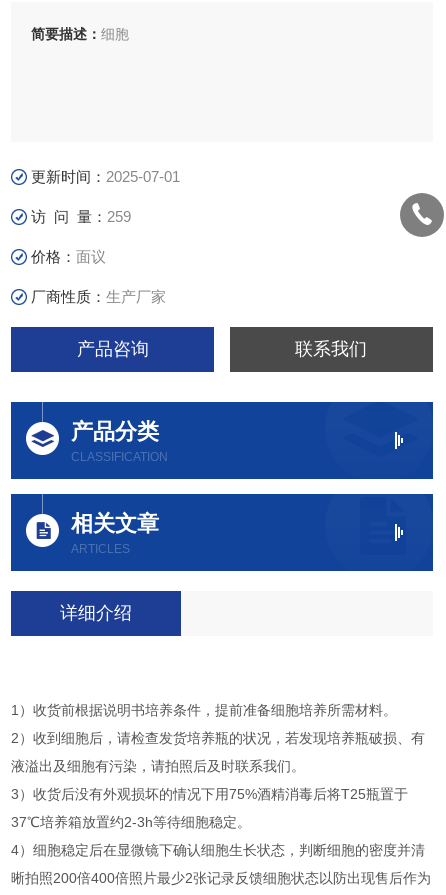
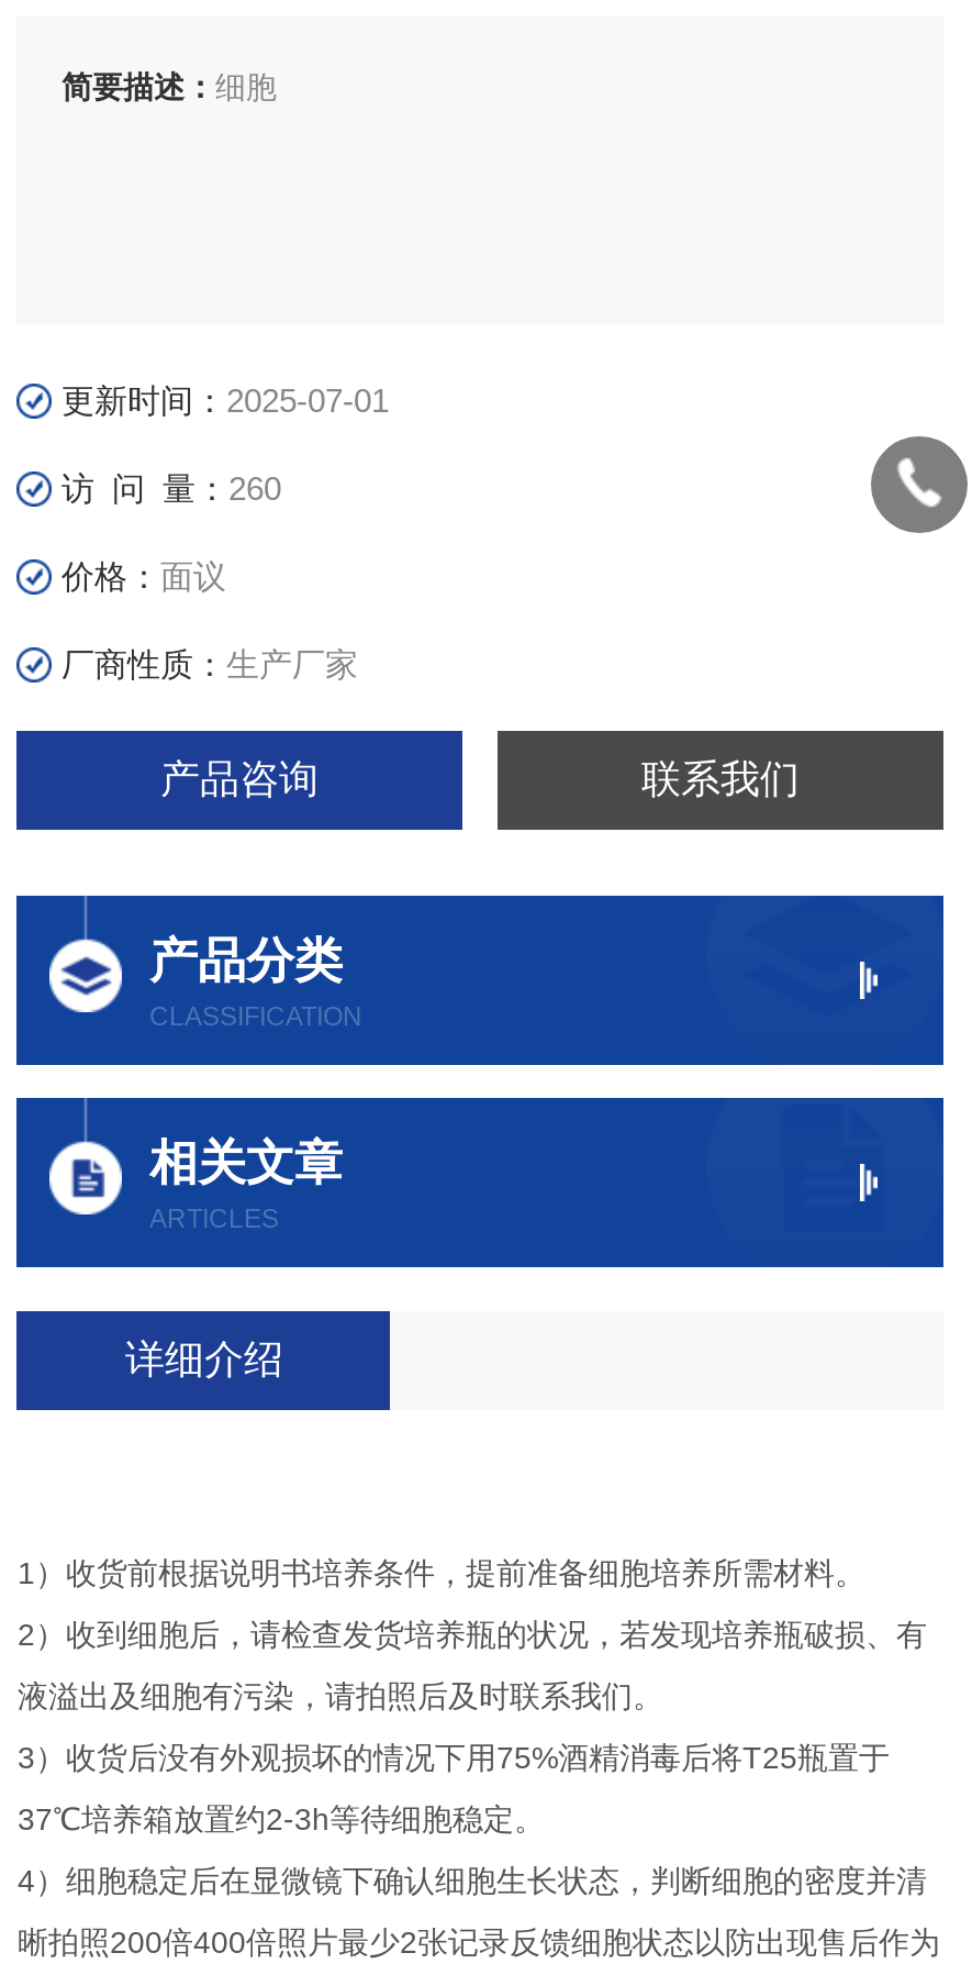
[31,208,131,225] 访 问 量：259 -> [61,469,281,507] 访 问 量：260

